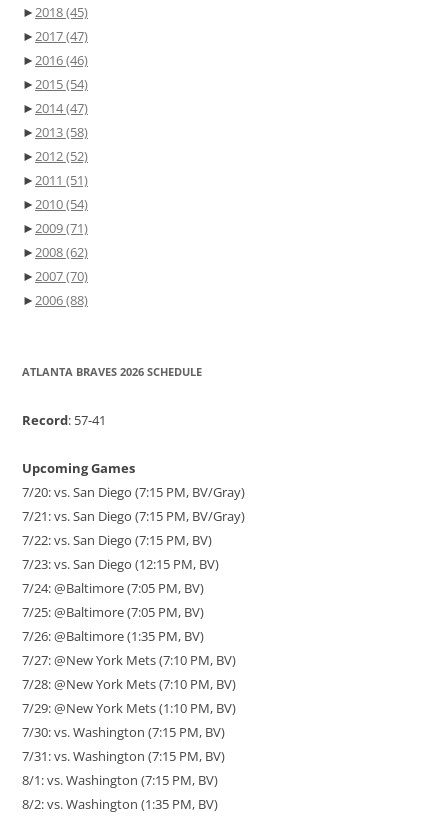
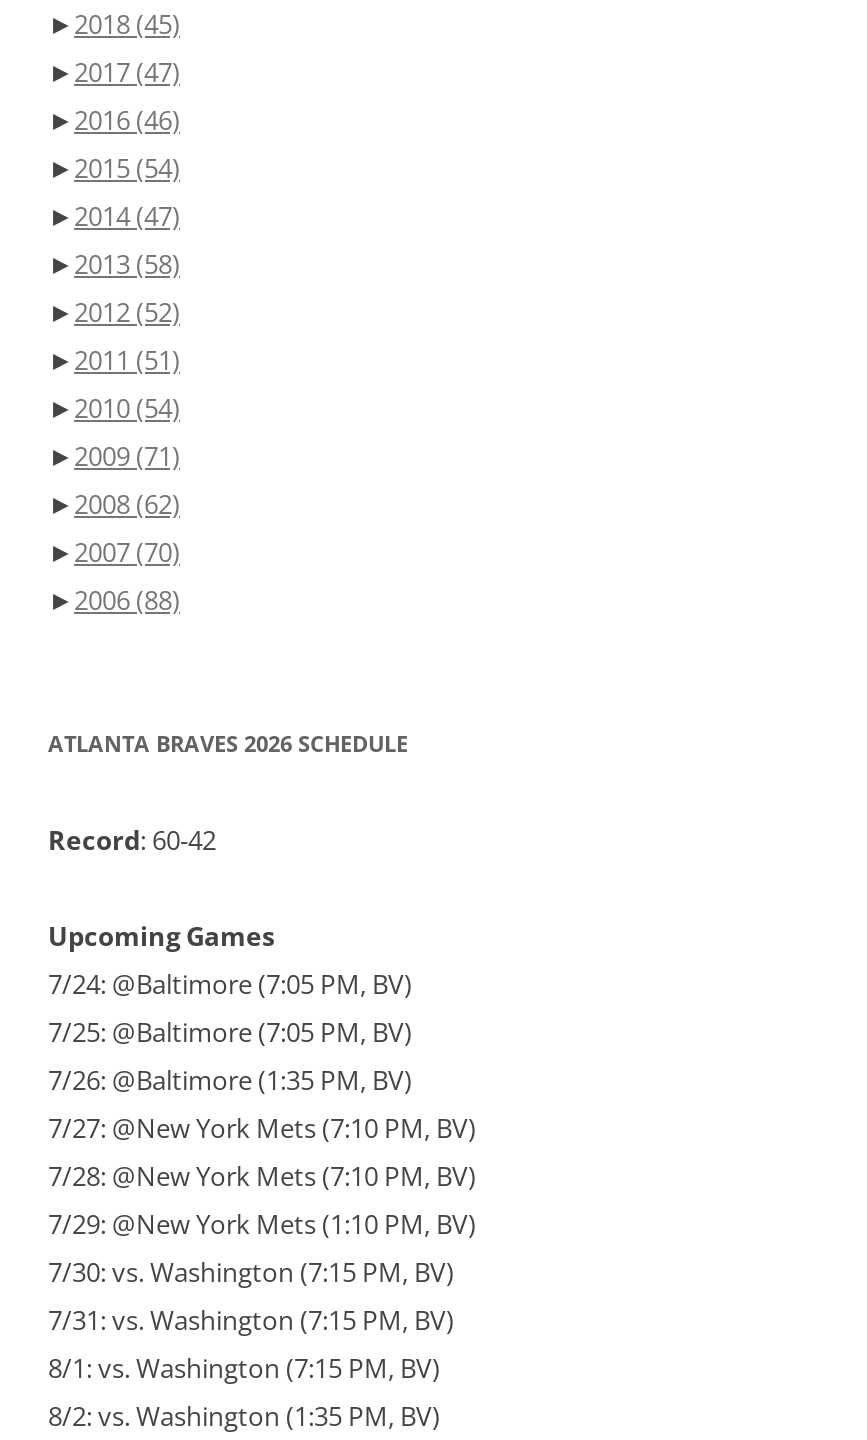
[22,411,106,429] Record: 57-41 -> [48,823,216,859] Record: 60-42
[22,483,245,573] 7/20: vs. San Diego (7:15 PM, BV/Gray) | 7/21: vs. San Diego (7:15 PM, BV/Gray) | 7/22: vs. San Diego (7:15 PM, BV) | 7/23: vs. San Diego (12:15 PM, BV) -> none

